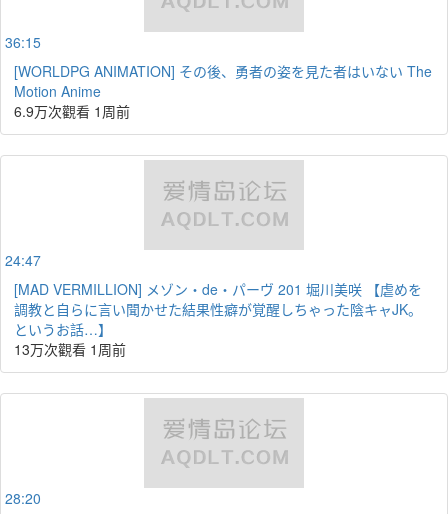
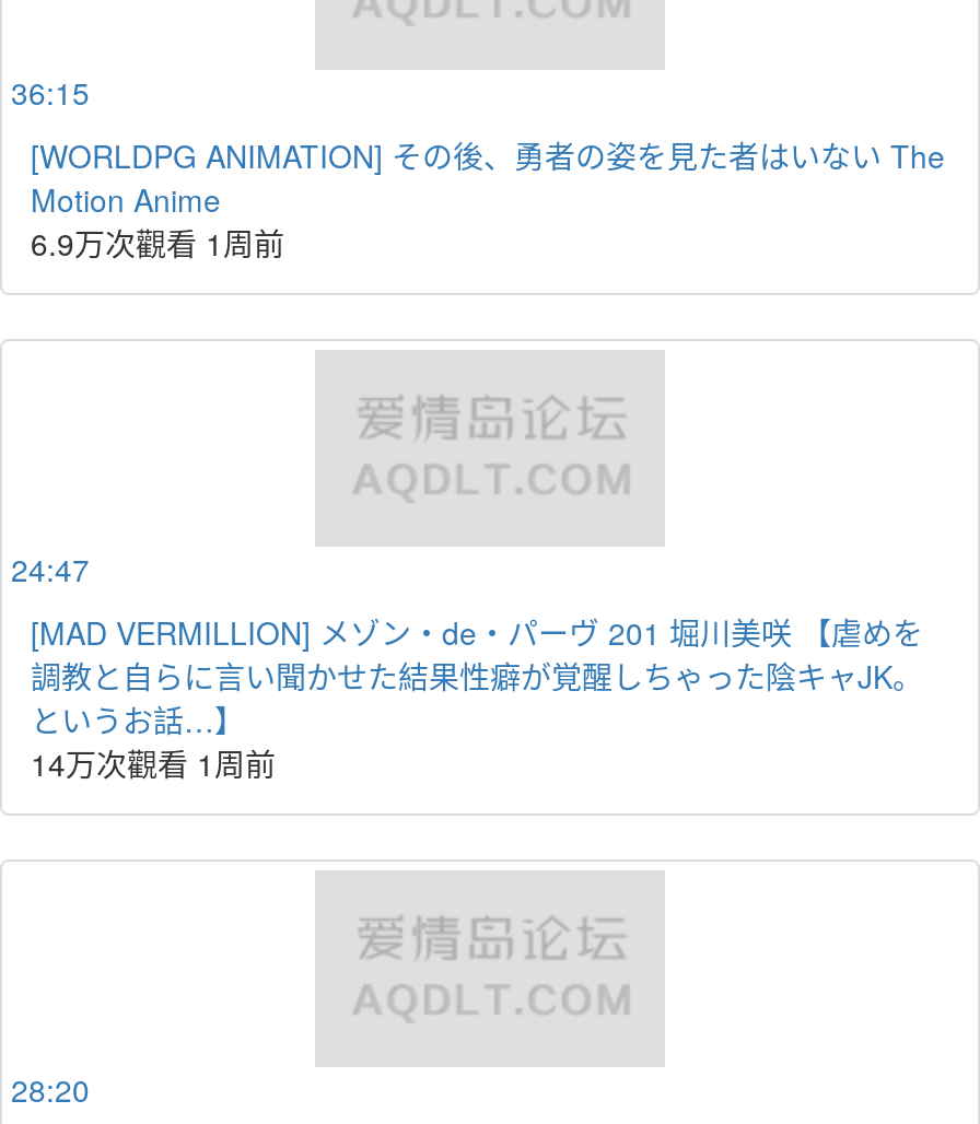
[14,339,126,359] 13万次觀看 1周前 -> [31,741,276,785] 14万次觀看 1周前

